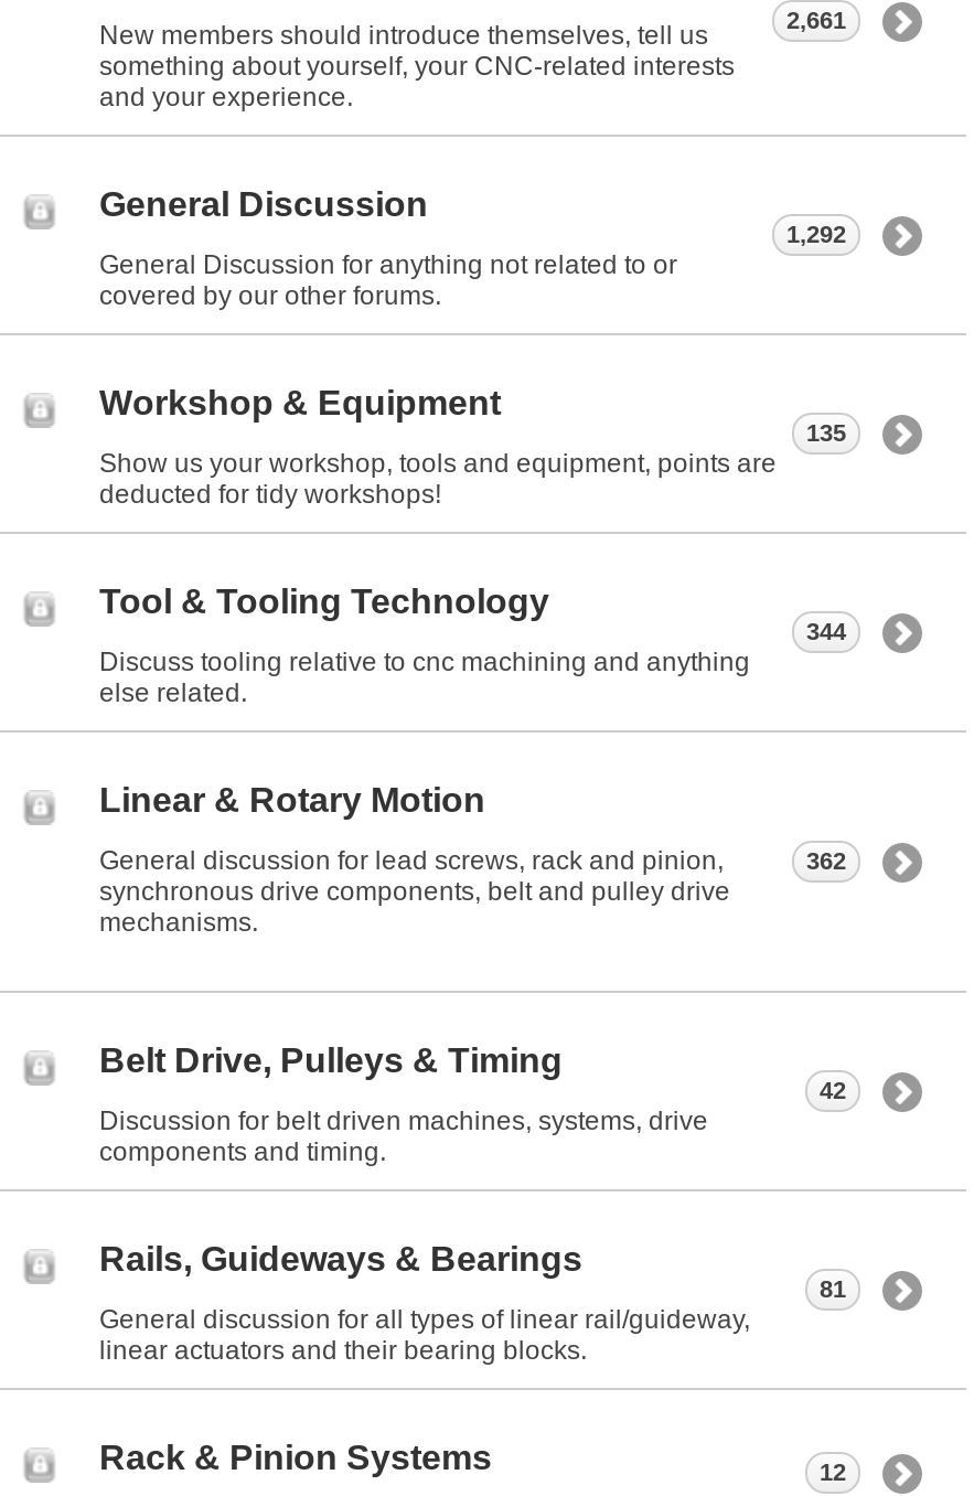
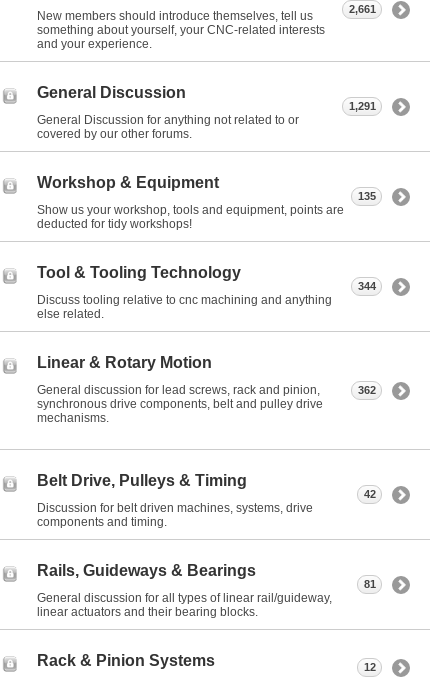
[786,222,846,248] 1,292 -> [348,100,375,112] 1,291

